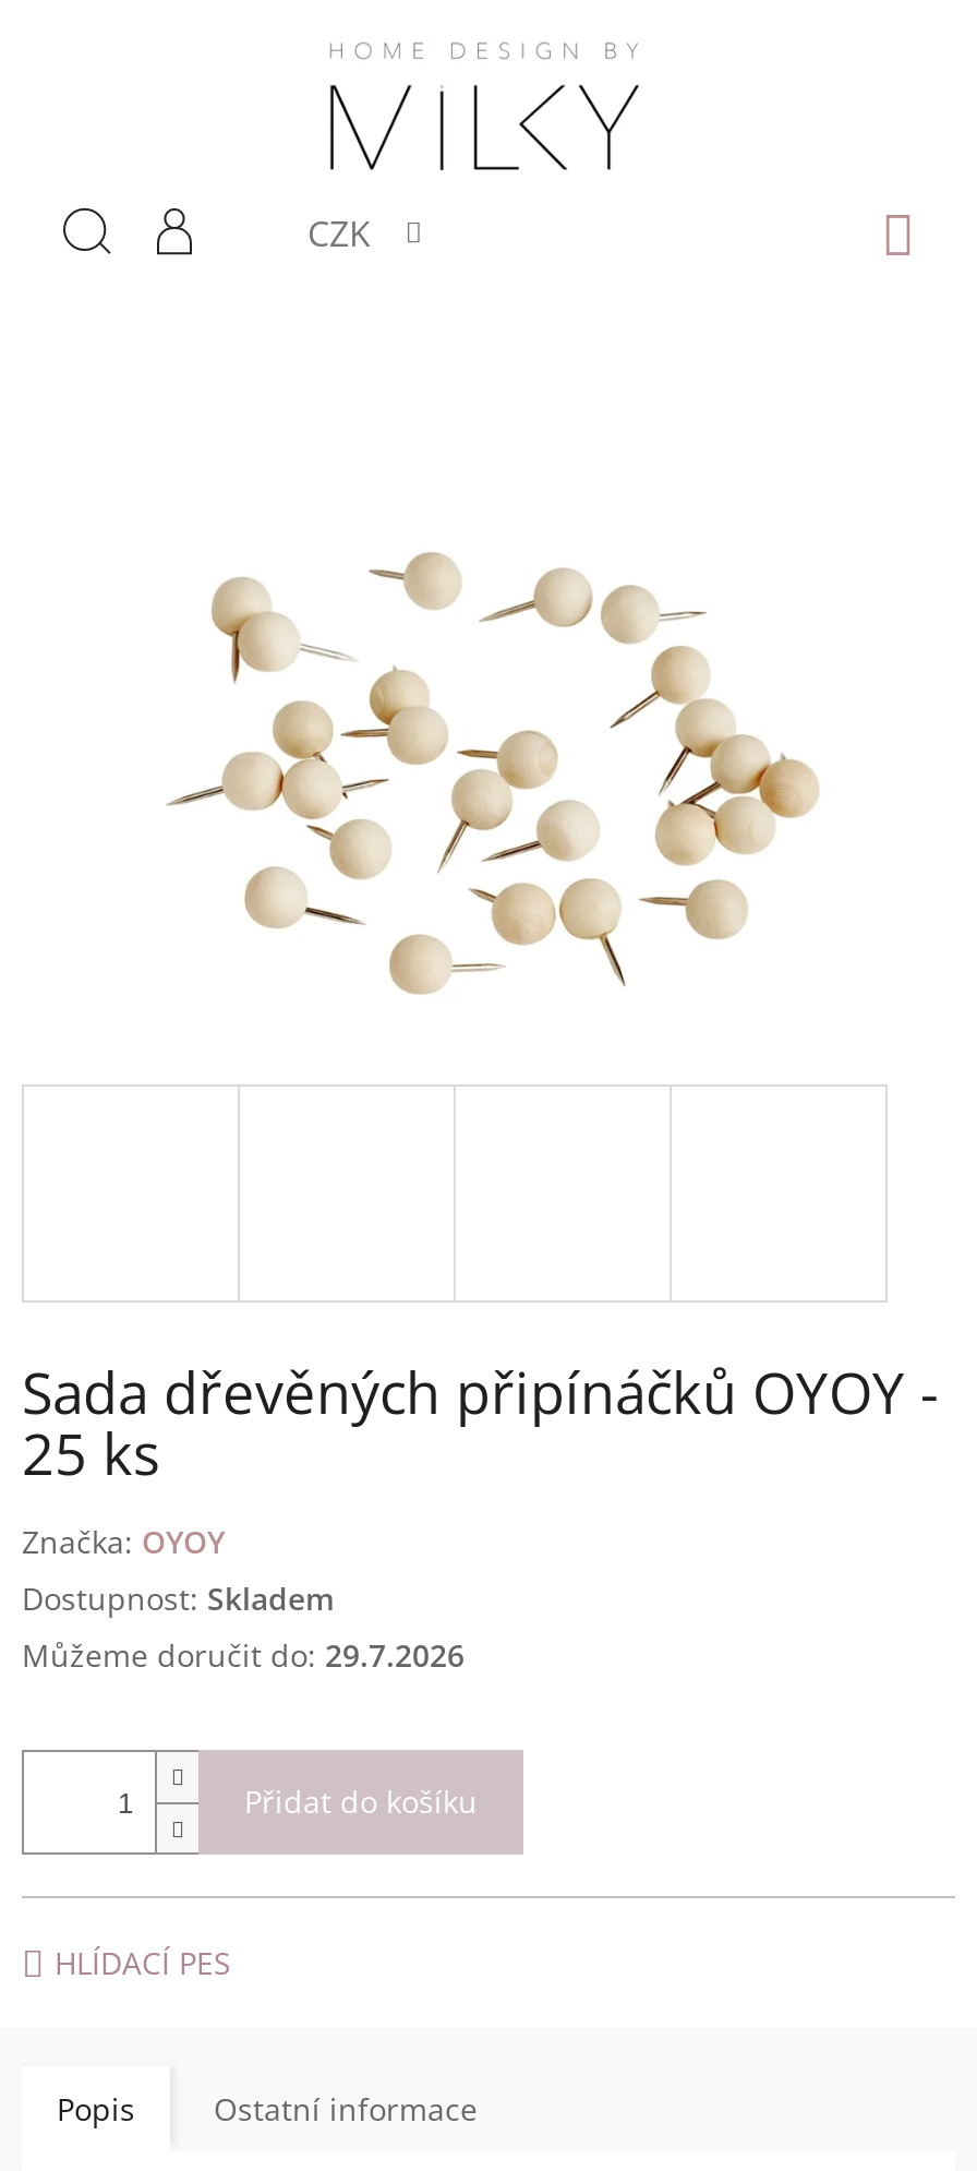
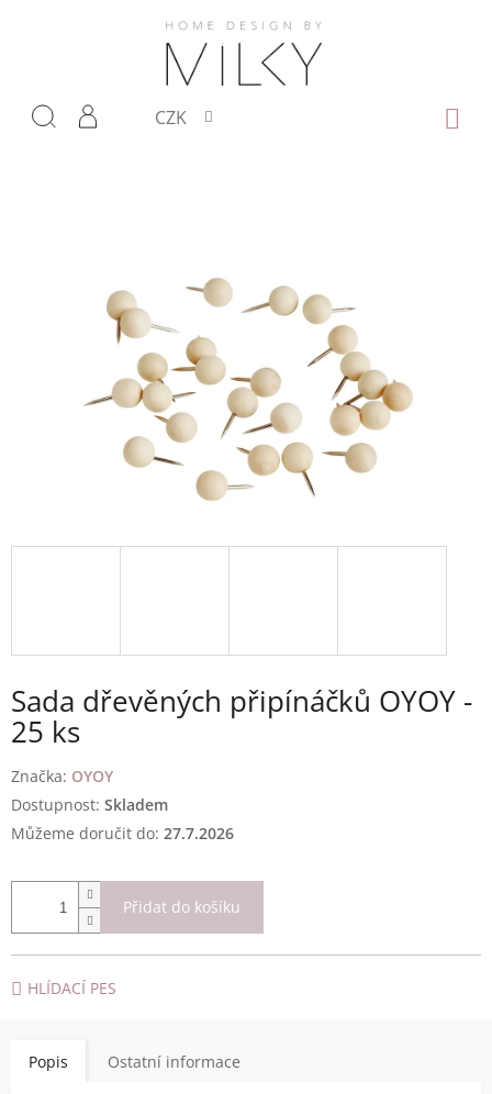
[22,1635,465,1677] Můžeme doručit do: 29.7.2026 -> [11,823,234,844] Můžeme doručit do: 27.7.2026

